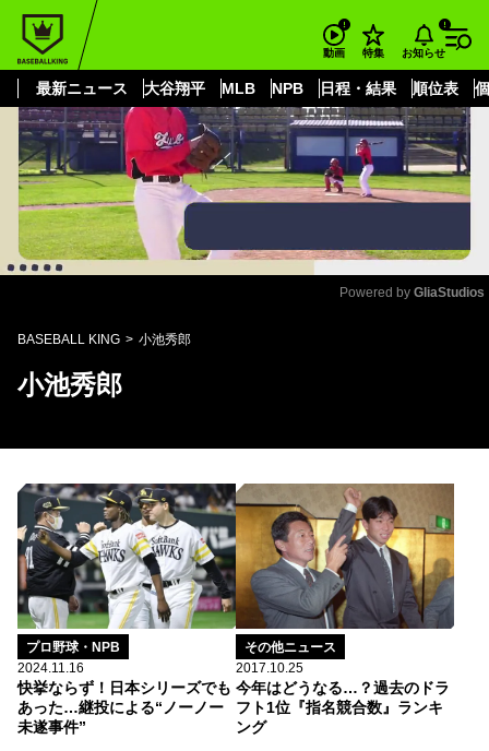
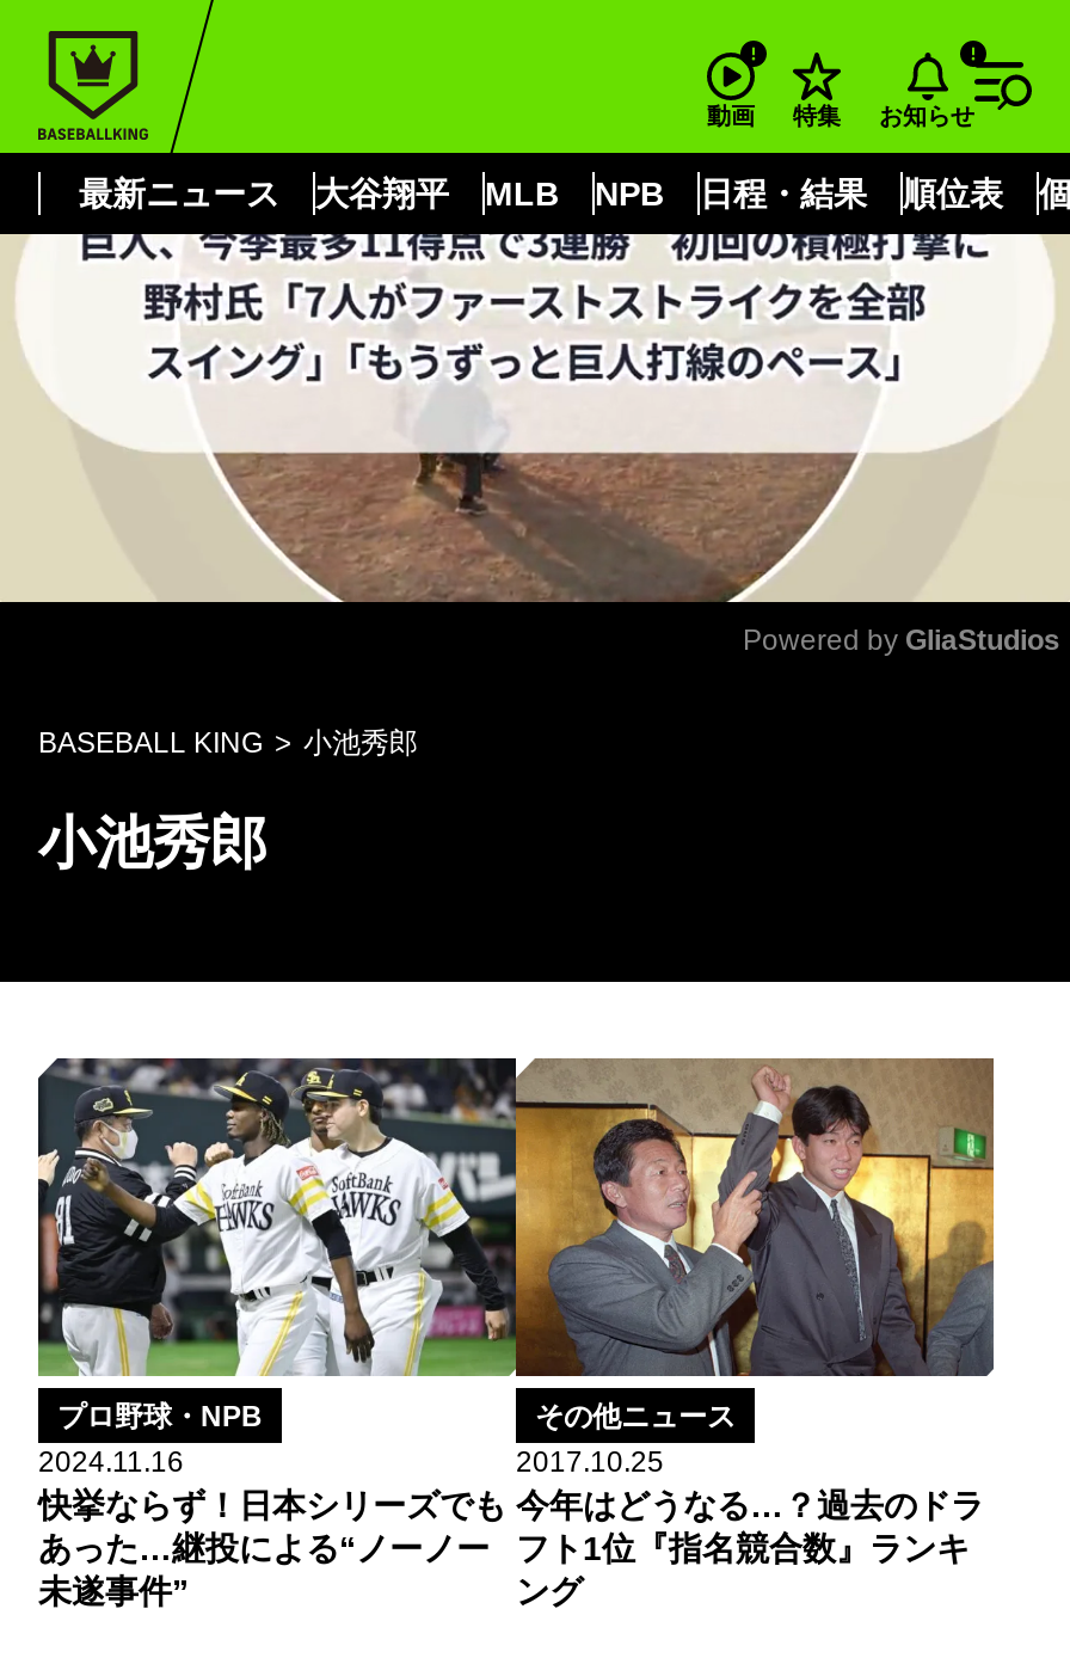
[7,106,486,276] [image] -> [17,232,1063,602] [image]

